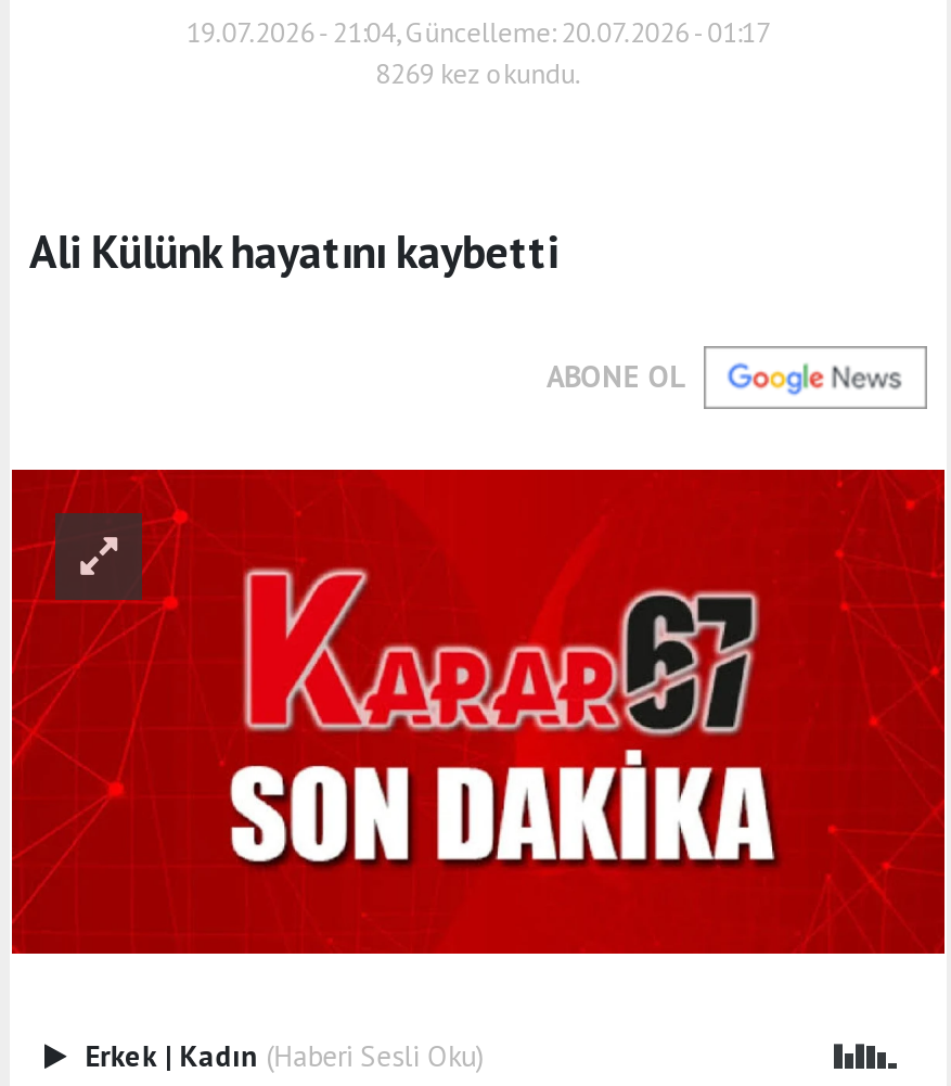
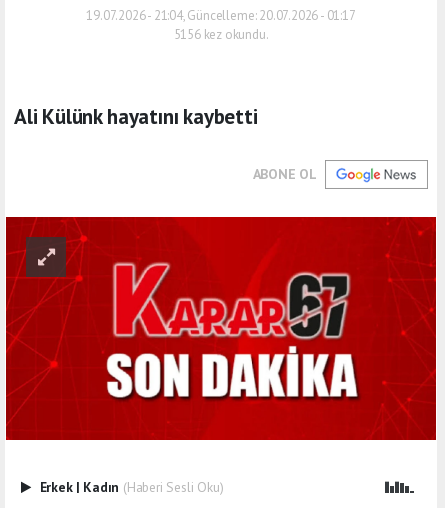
[375,55,581,92] 8269 kez okundu. -> [173,26,268,43] 5156 kez okundu.

